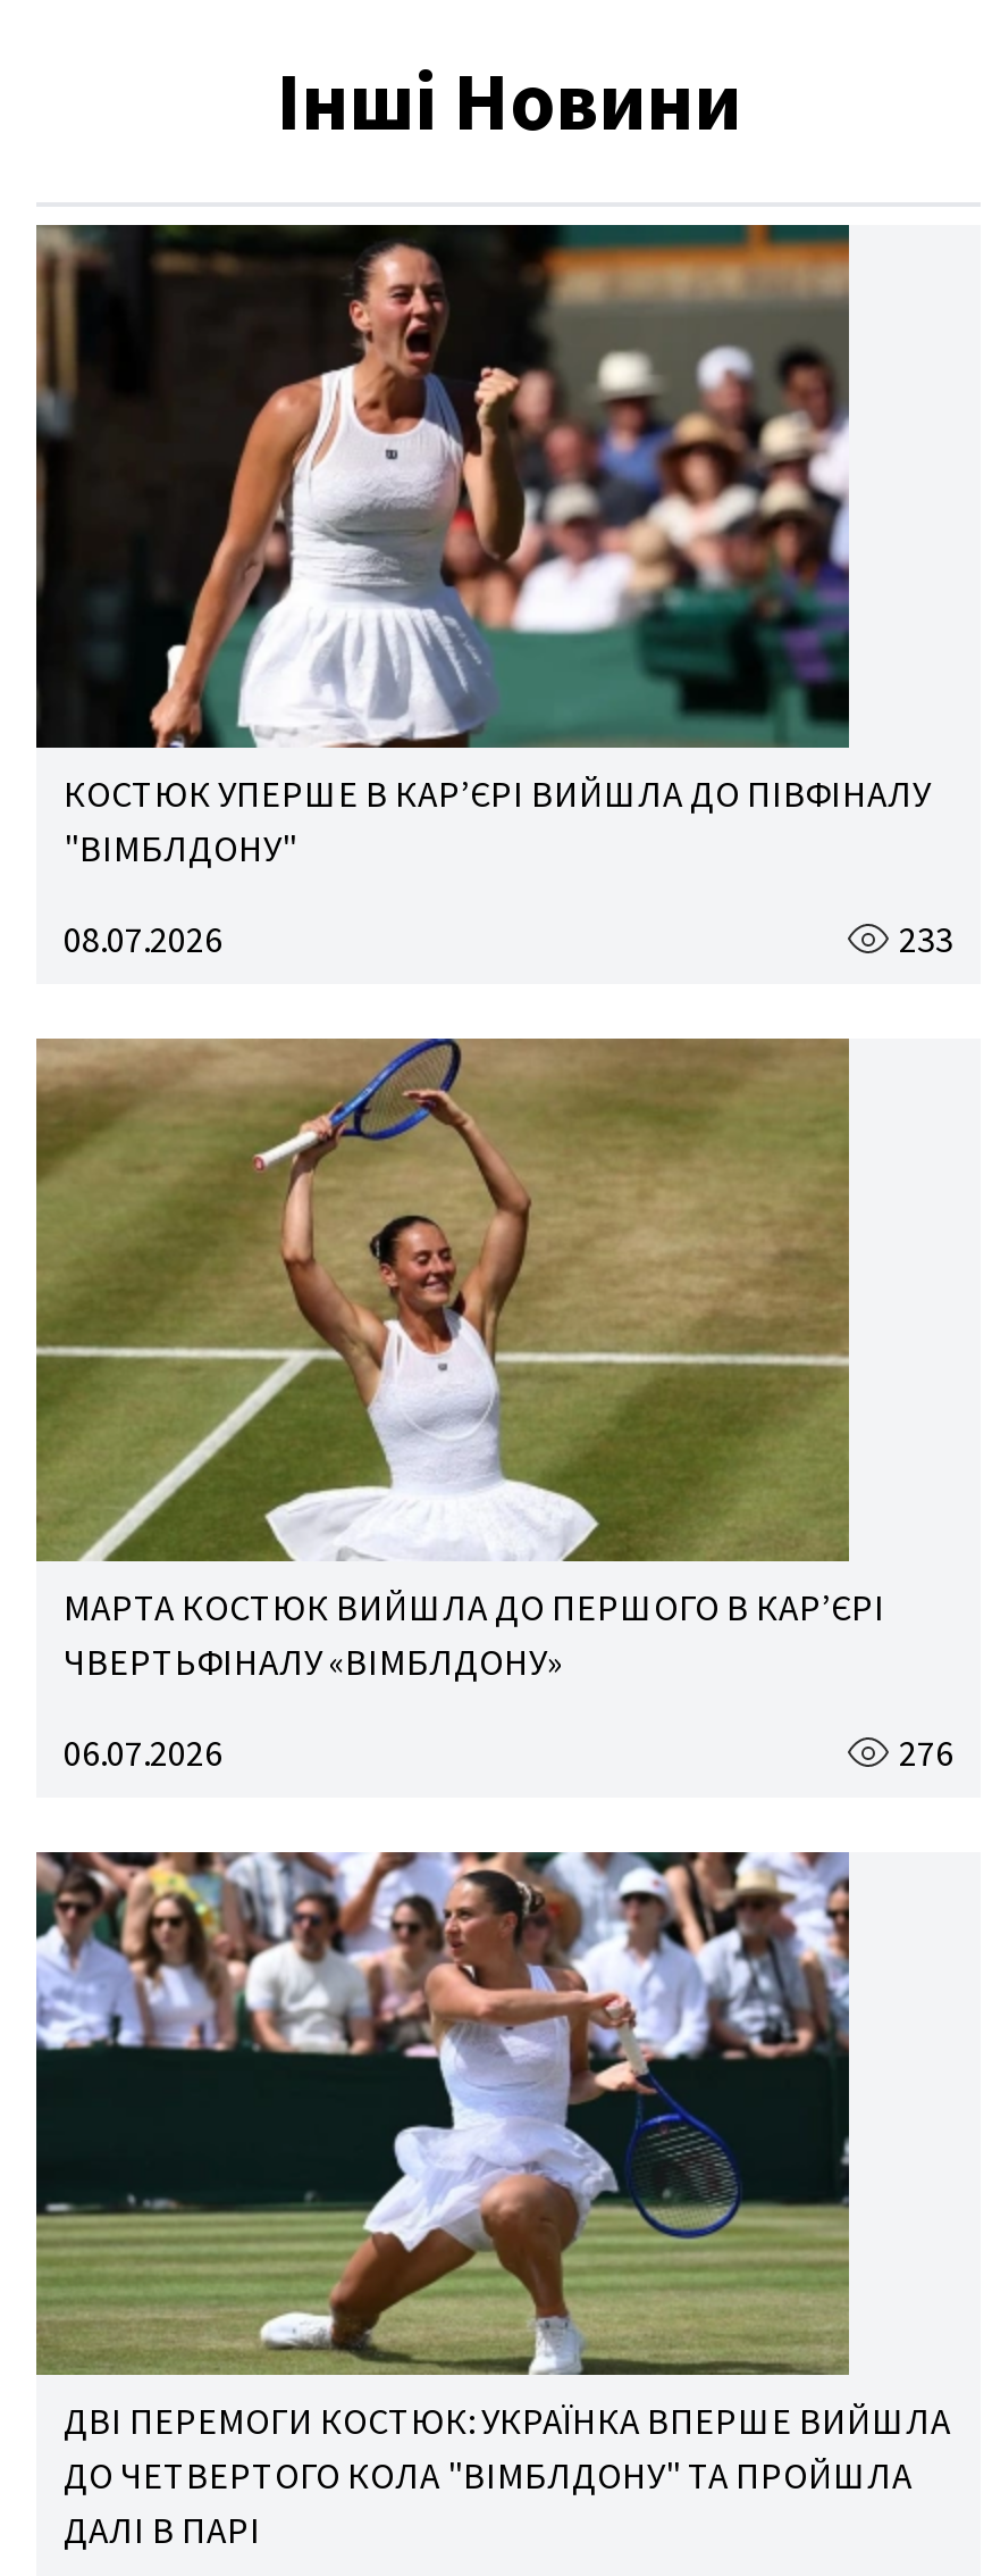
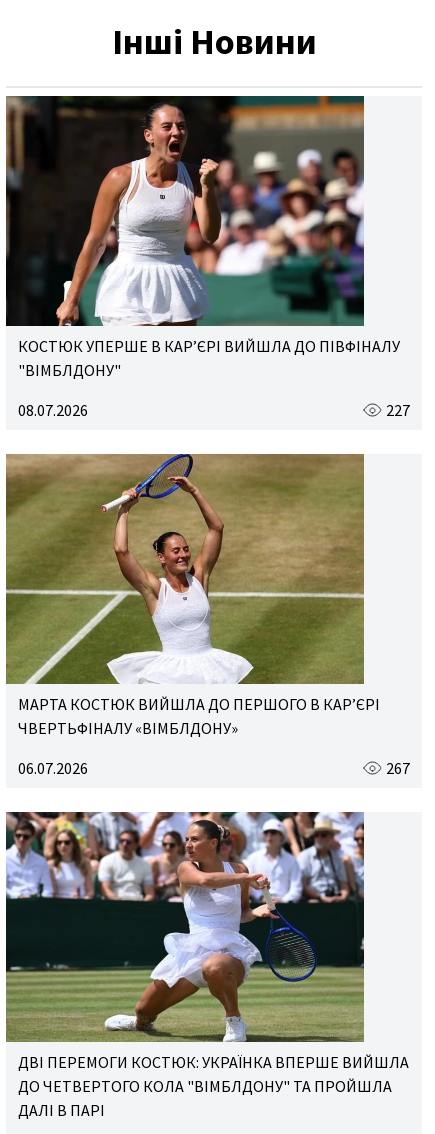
[899,917,953,962] 233 -> [386,400,410,420] 227
[899,1731,953,1776] 276 -> [386,758,410,778] 267

